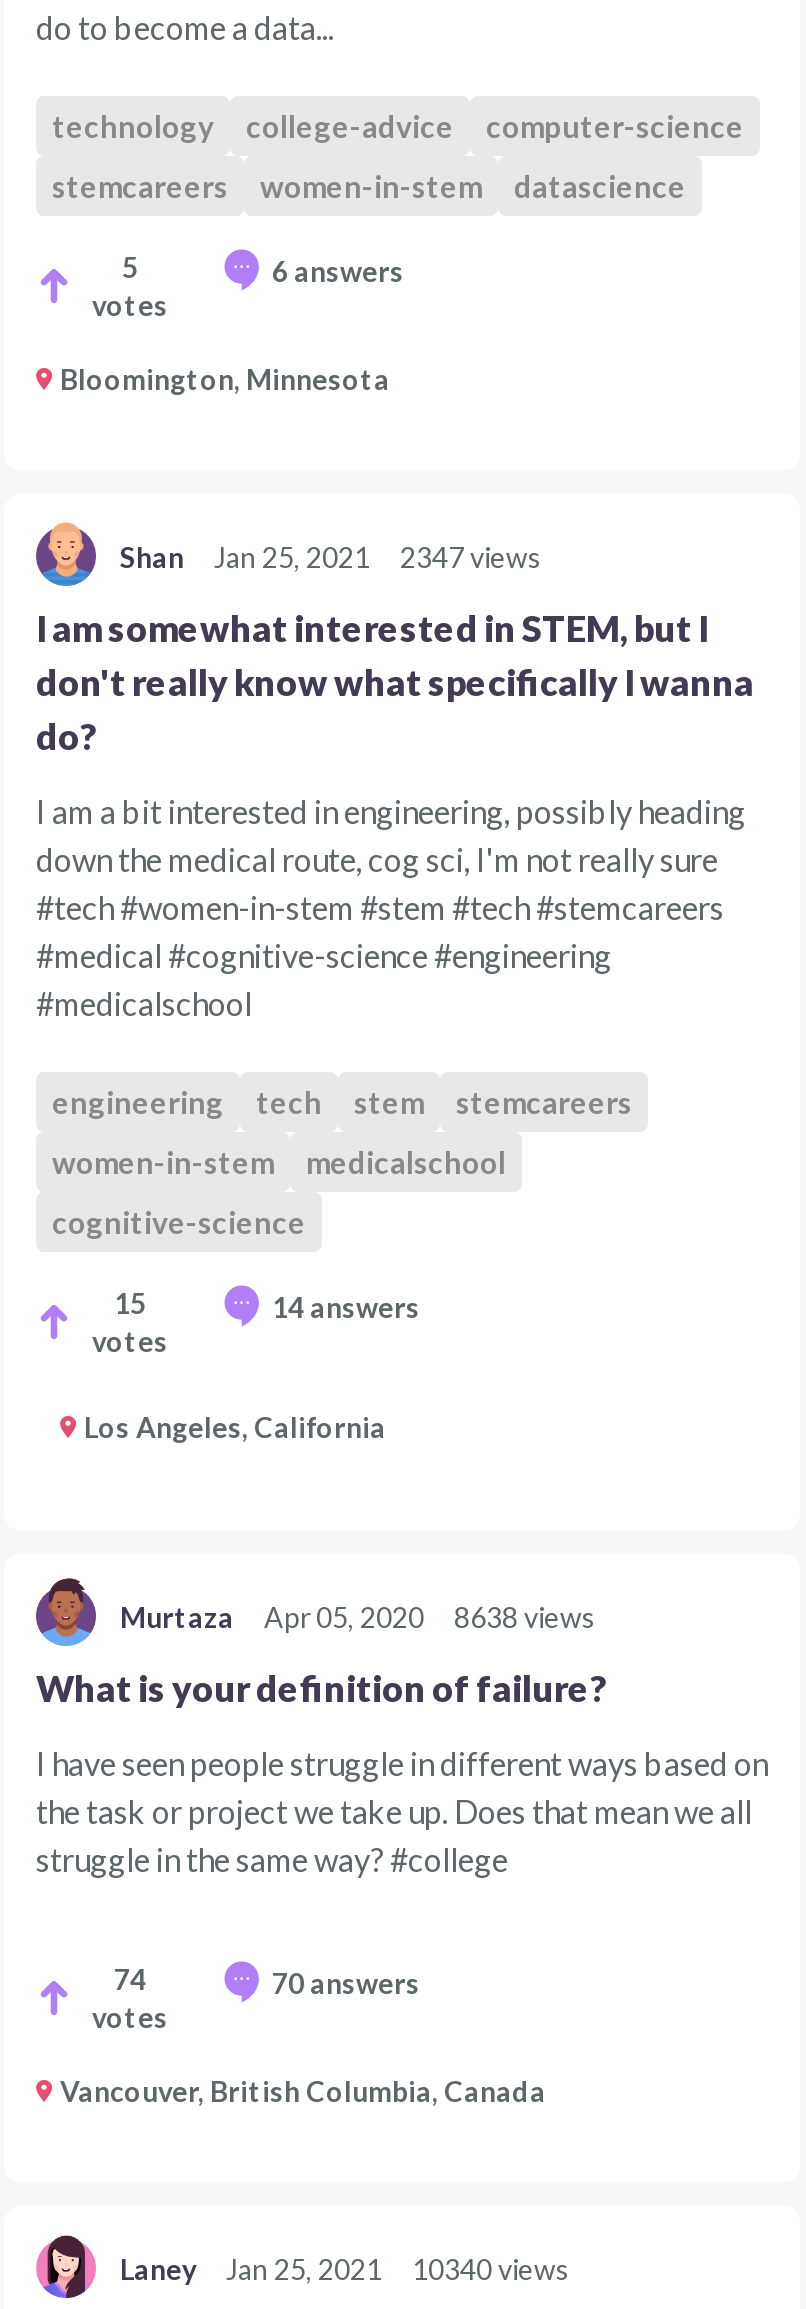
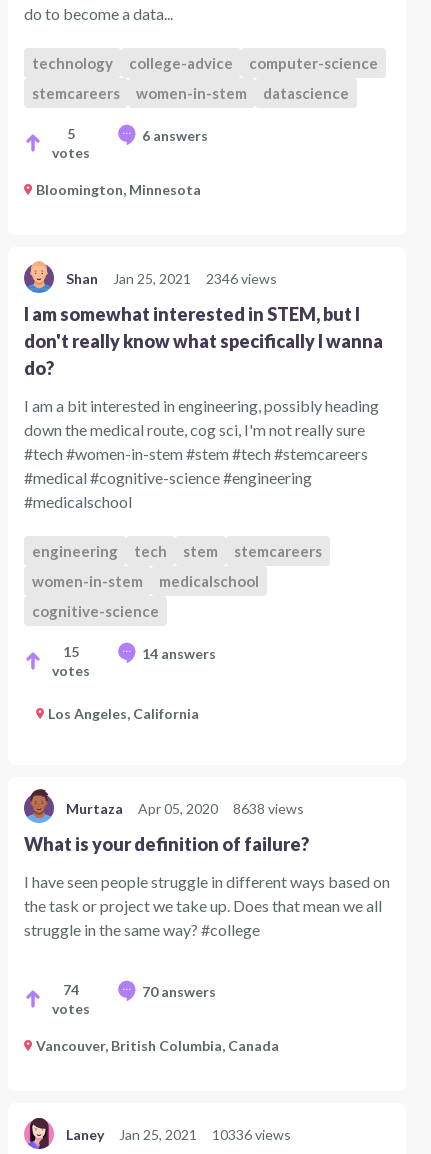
[120,539,542,573] Shan Jan 25, 2021 2347 views -> [66,270,277,287] Shan Jan 25, 2021 2346 views
[120,2251,570,2285] Laney Jan 25, 2021 10340 views -> [66,1126,291,1143] Laney Jan 25, 2021 10336 views

